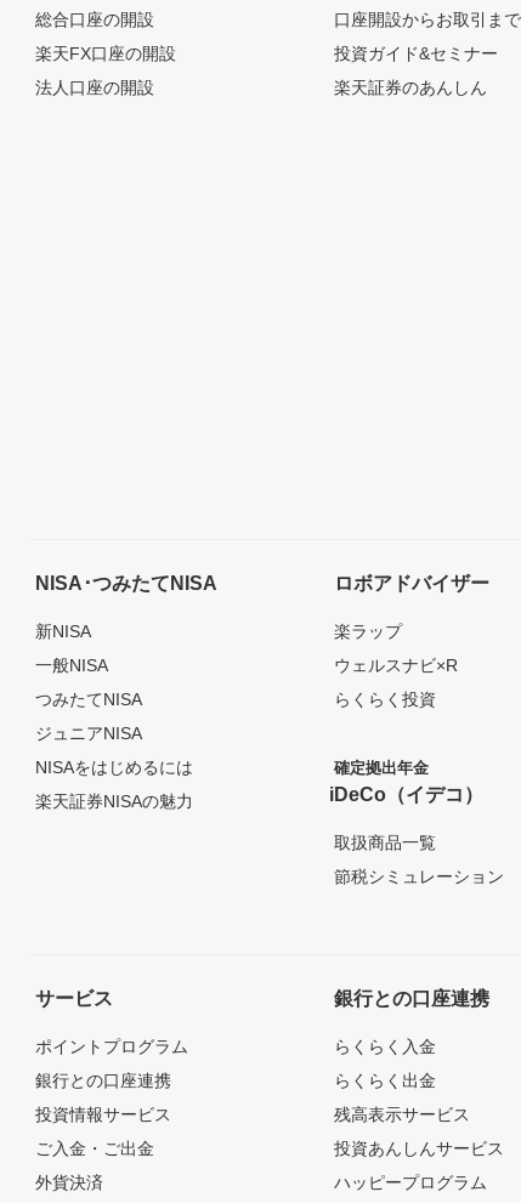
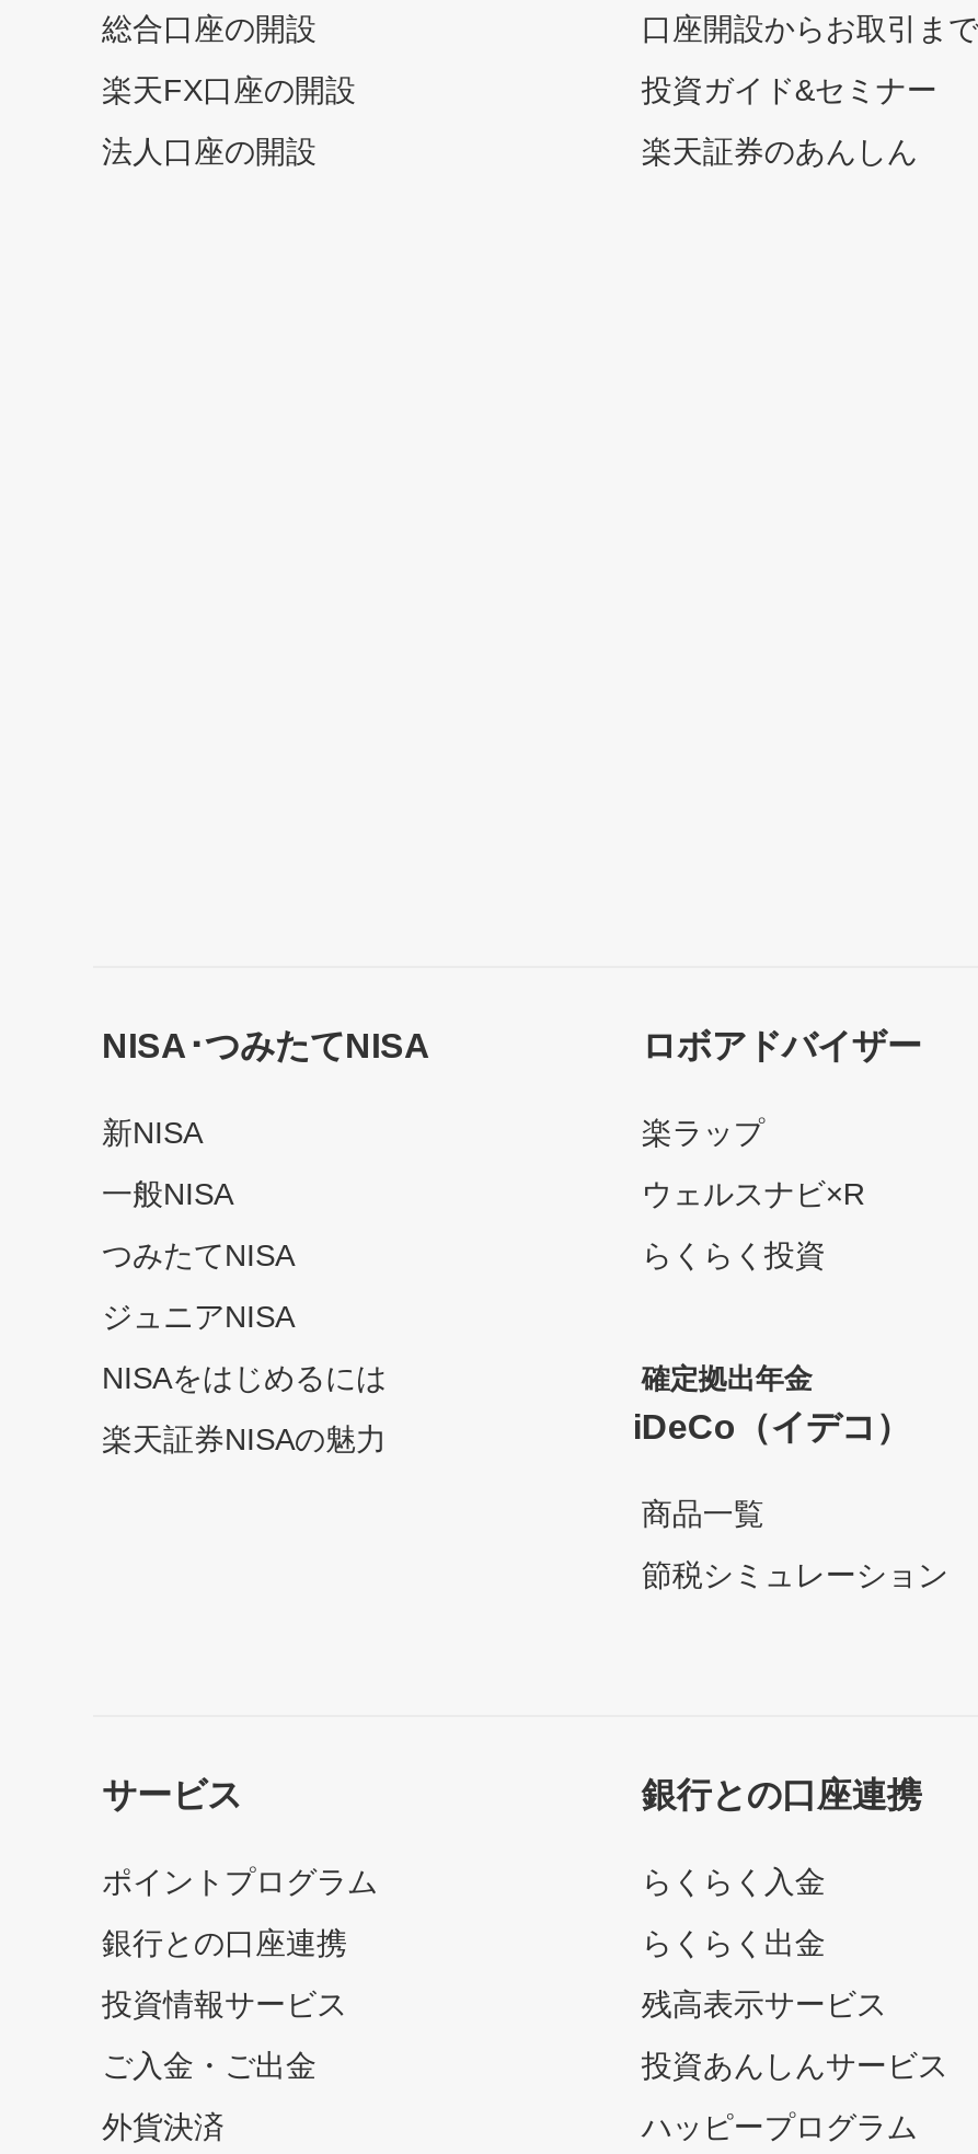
[334,833,436,852] 取扱商品一覧 -> [642,1496,764,1531] 商品一覧

